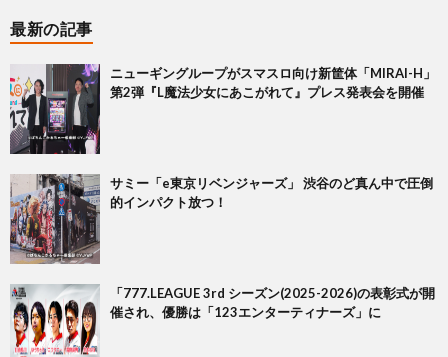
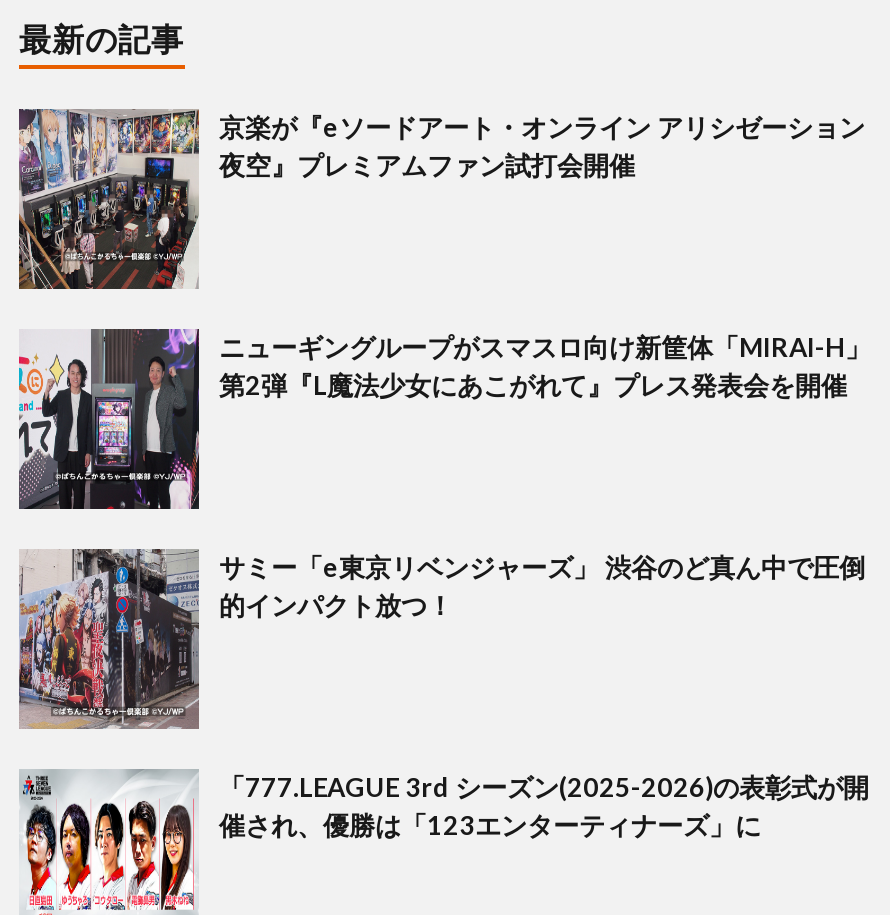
none -> [17,107,865,291] [image] | 京楽が『eソードアート・オンライン アリシゼーション | 夜空』プレミアムファン試打会開催

